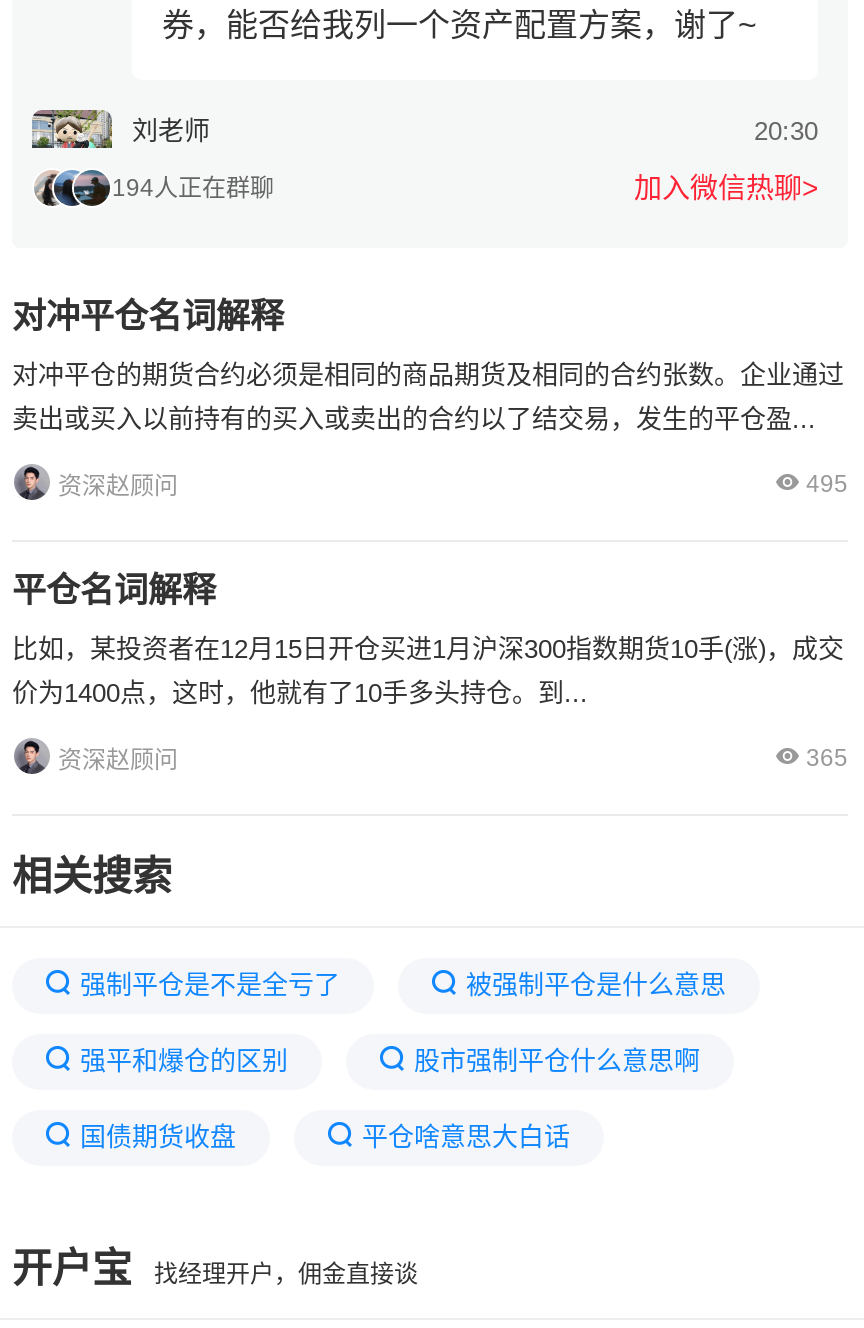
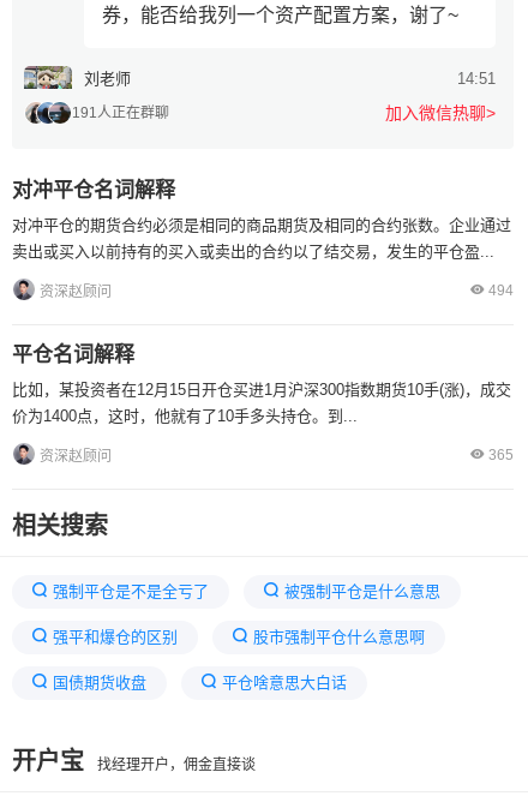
[754,116,818,146] 20:30 -> [457,70,496,88] 14:51
[112,174,274,202] 194人正在群聊 -> [72,104,169,121] 191人正在群聊
[800,470,848,498] 495 -> [485,282,514,299] 494

